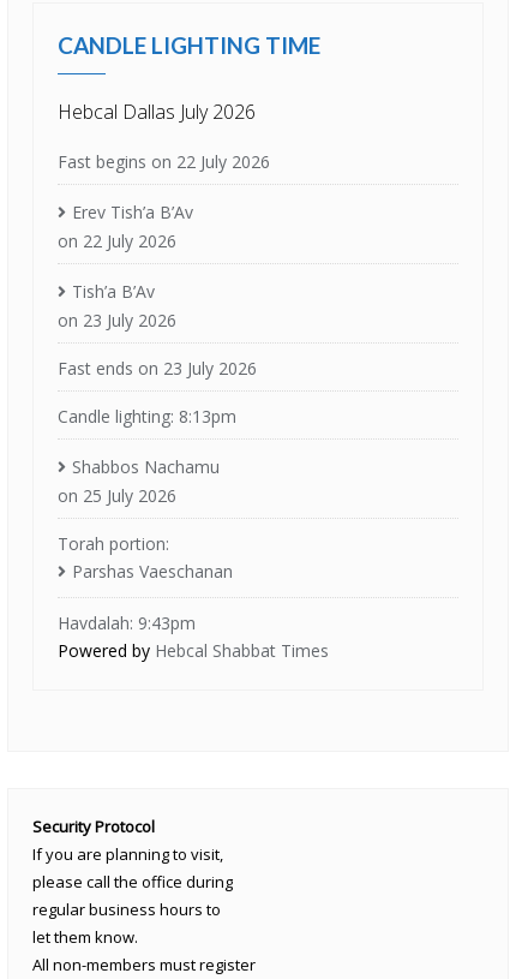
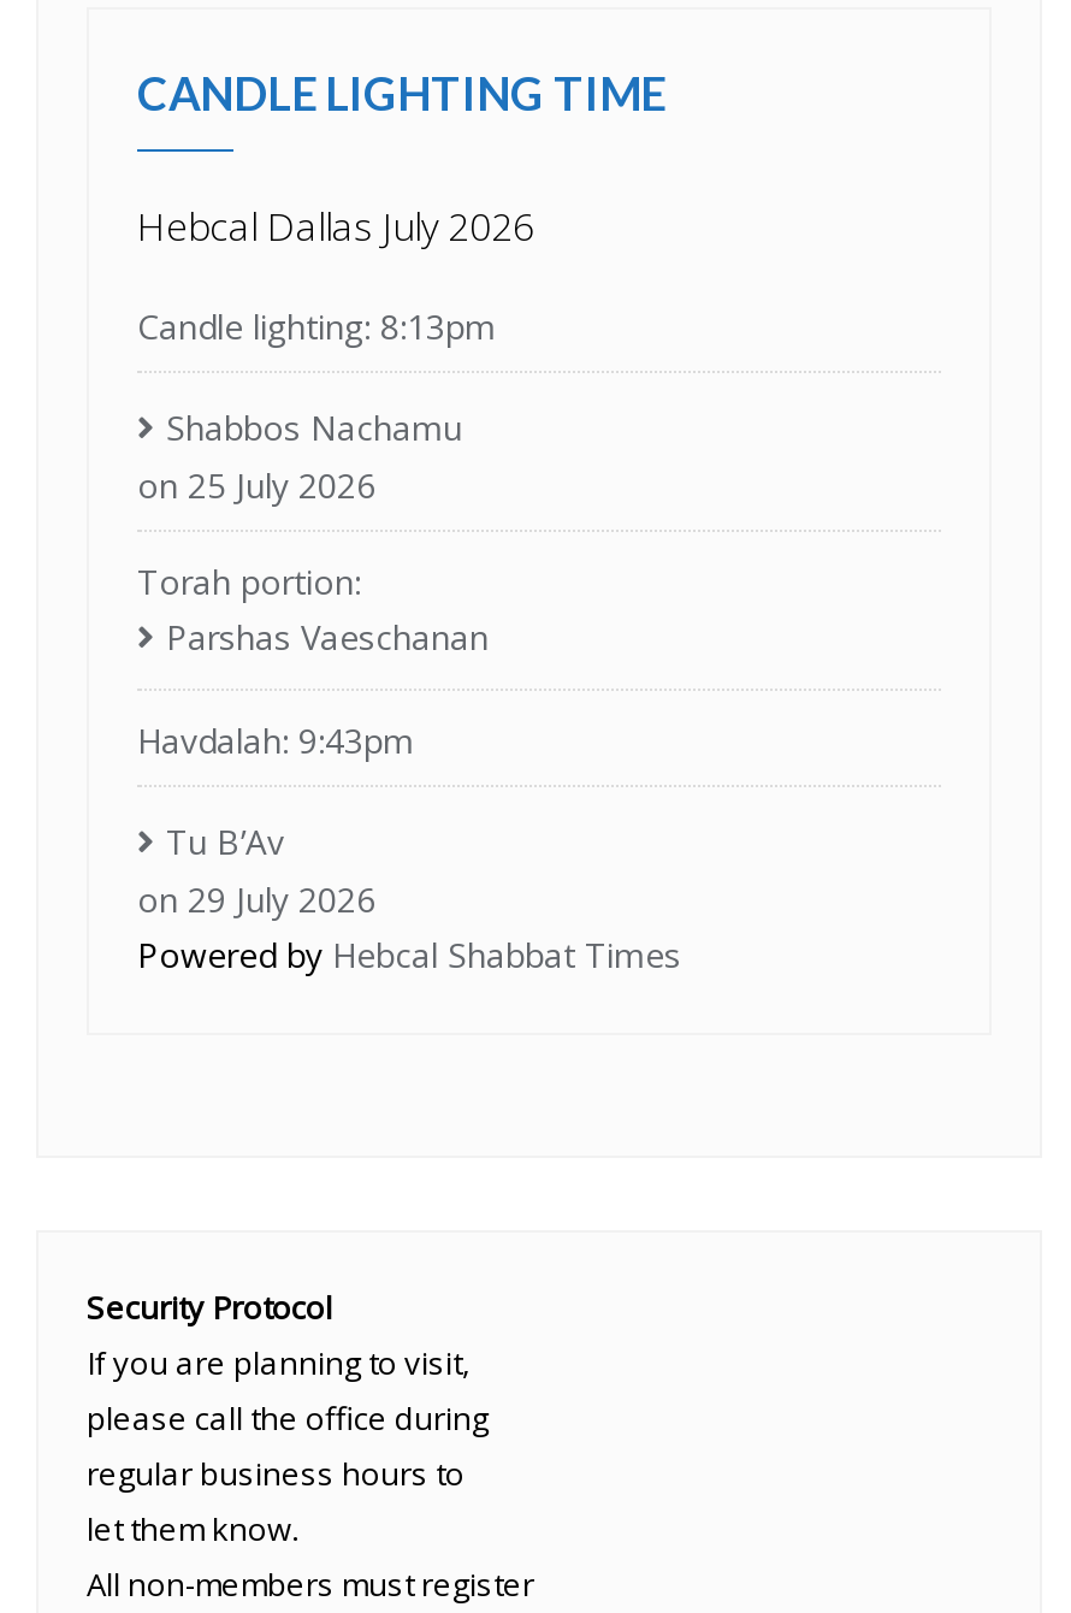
[58,151,270,380] Fast begins on 22 July 2026 | Erev Tish’a B’Av | on 22 July 2026 | Tish’a B’Av | on 23 July 2026 | Fast ends on 23 July 2026 -> none
moved [58,405,236,635] -> [137,304,496,764]: Candle lighting: 8:13pm | Shabbos Nachamu | on 25 July 2026 | Torah portion: | Parshas Vaeschanan | Havdalah: 9:43pm
none -> [137,819,375,923] Tu B’Av | on 29 July 2026

